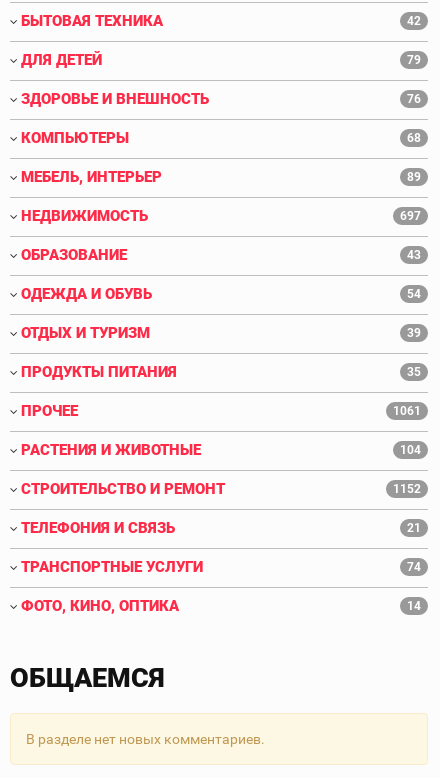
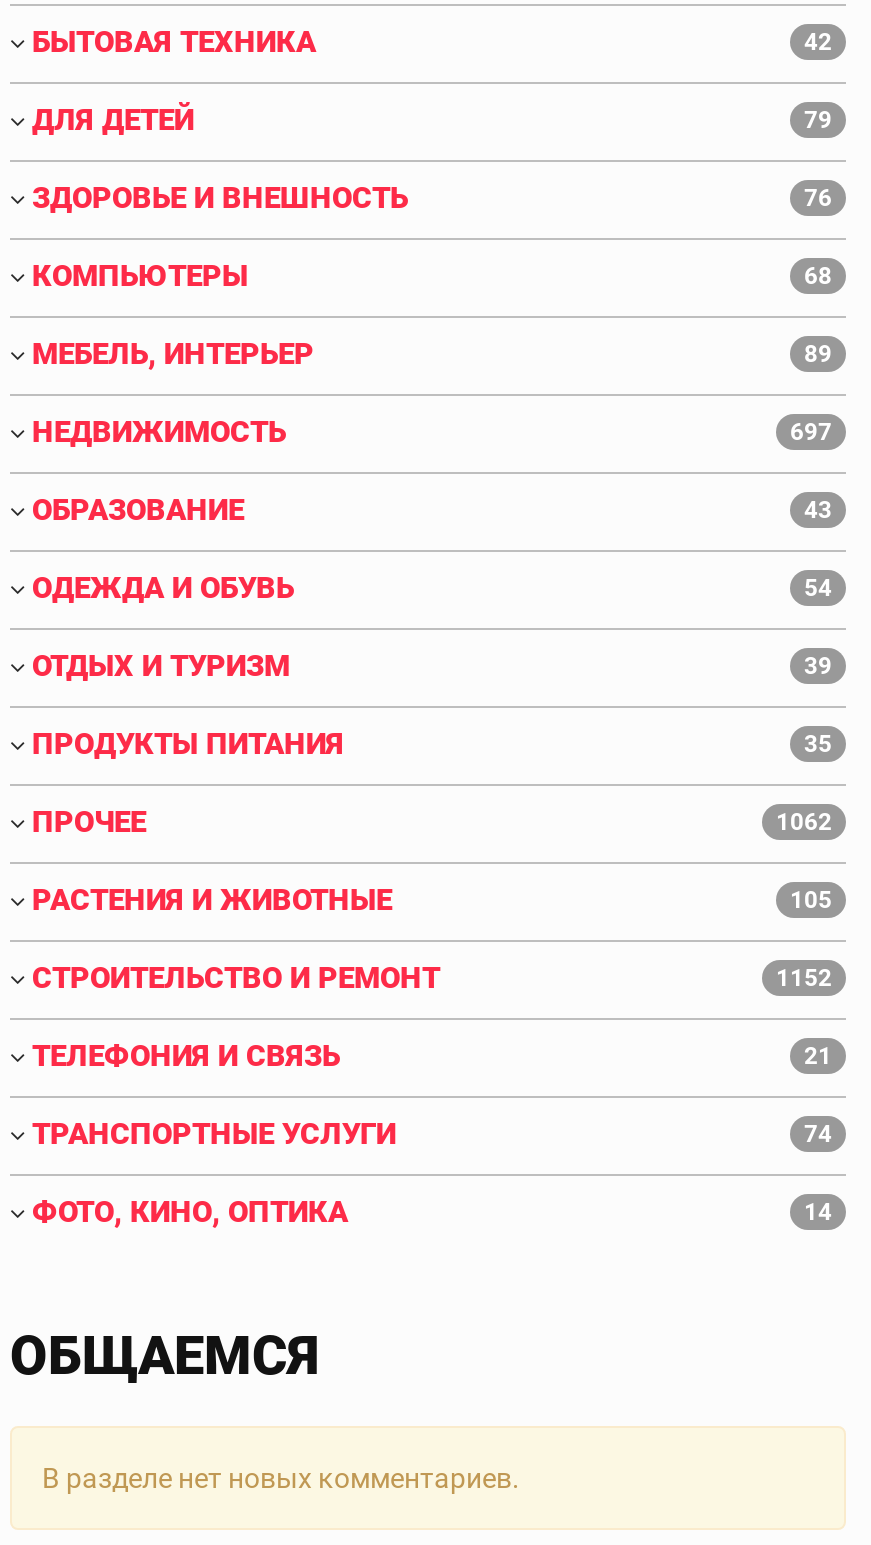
[393,404,421,418] 1061 -> [776,807,832,835] 1062
[400,443,421,457] 104 -> [790,885,832,913] 105

